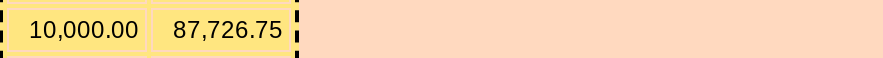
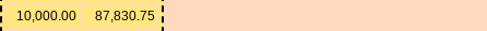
[29,16,283,44] 10,000.00 87,726.75 -> [16,8,155,23] 10,000.00 87,830.75

